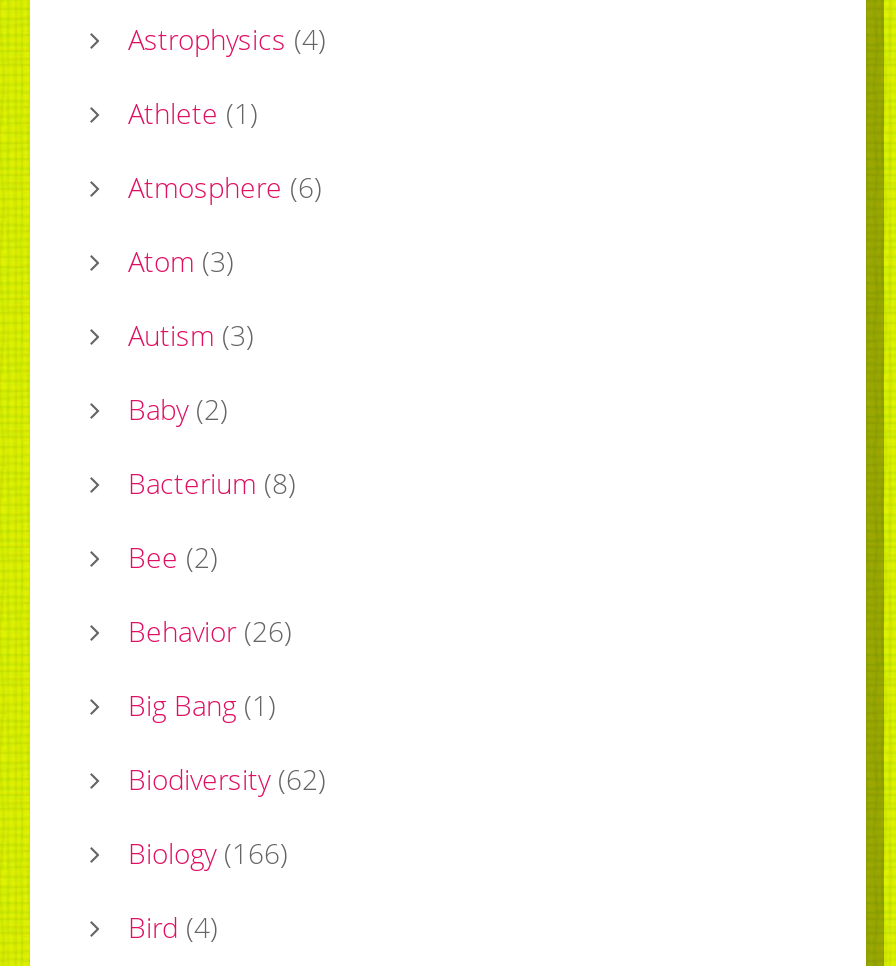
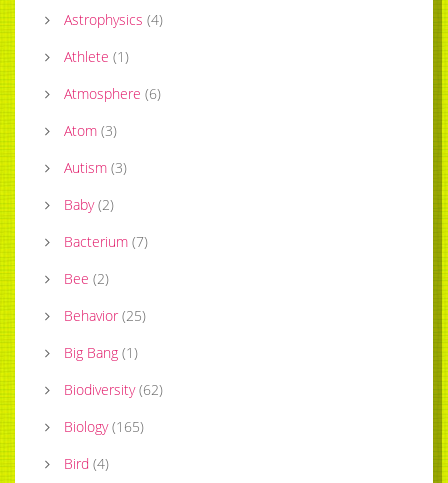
[128,465,296,503] Bacterium (8) -> [64,232,148,251] Bacterium (7)
[128,613,292,651] Behavior (26) -> [64,306,146,325] Behavior (25)
[128,835,288,873] Biology (166) -> [64,417,144,436] Biology (165)

